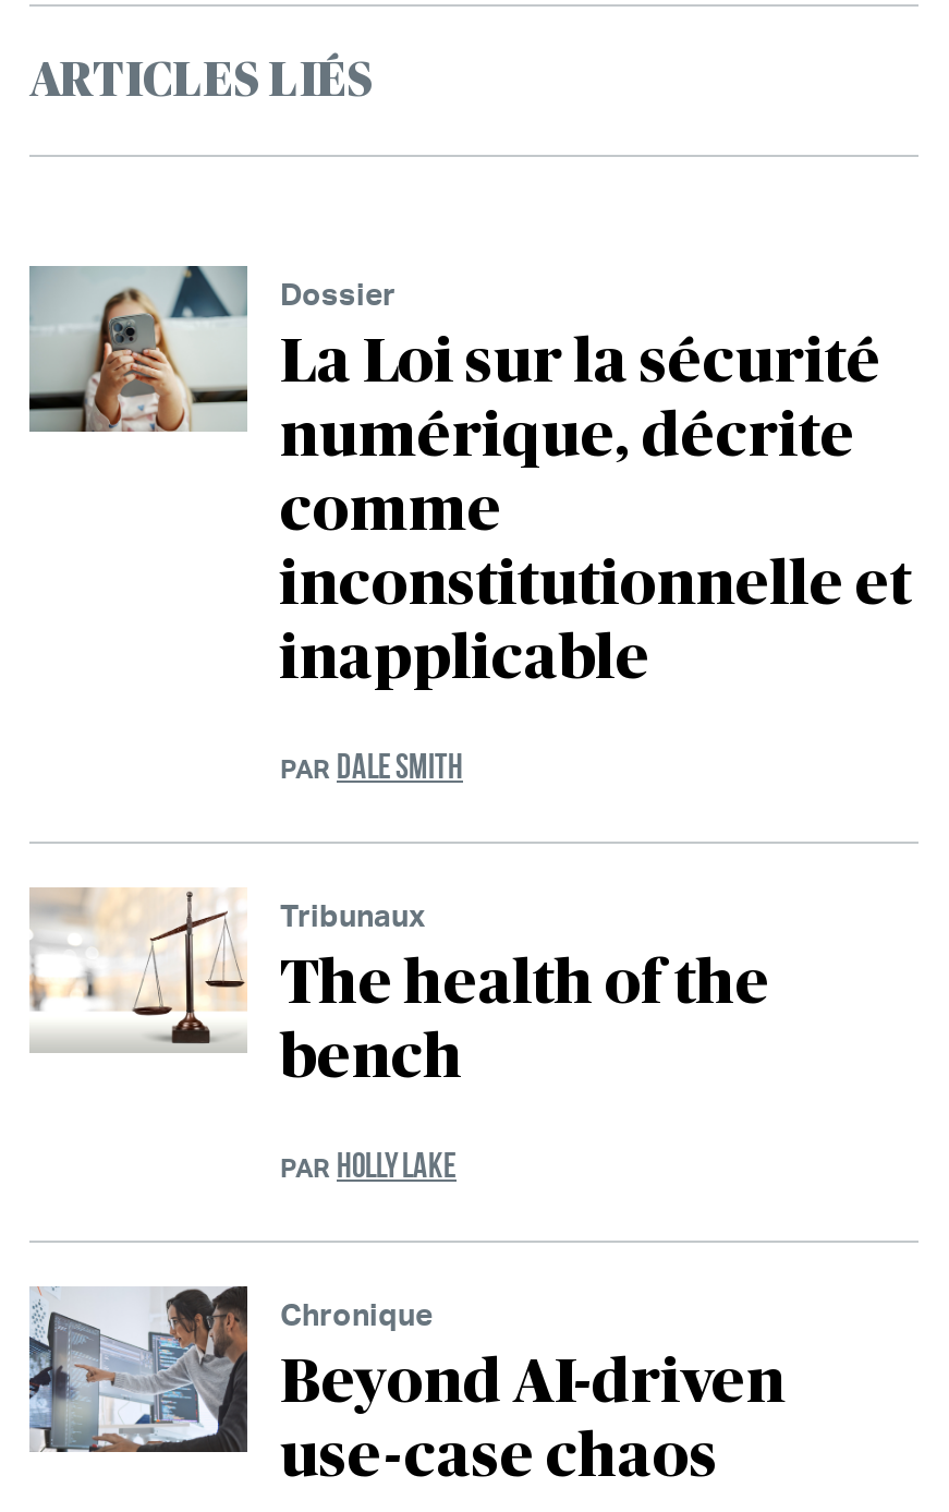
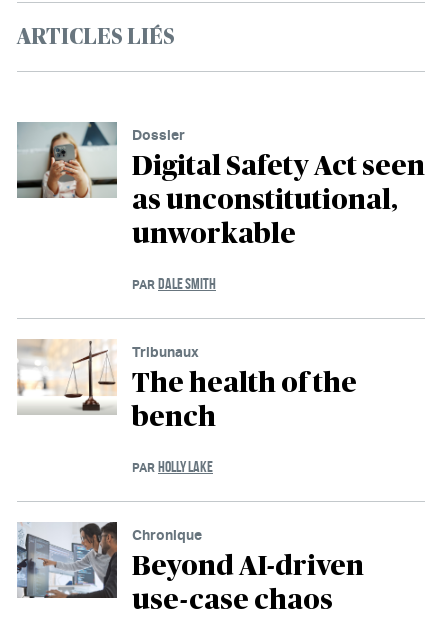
[280,334,912,692] La Loi sur la sécurité | numérique, décrite | comme | inconstitutionnelle et | inapplicable -> [132,153,425,249] Digital Safety Act seen | as unconstitutional, | unworkable

